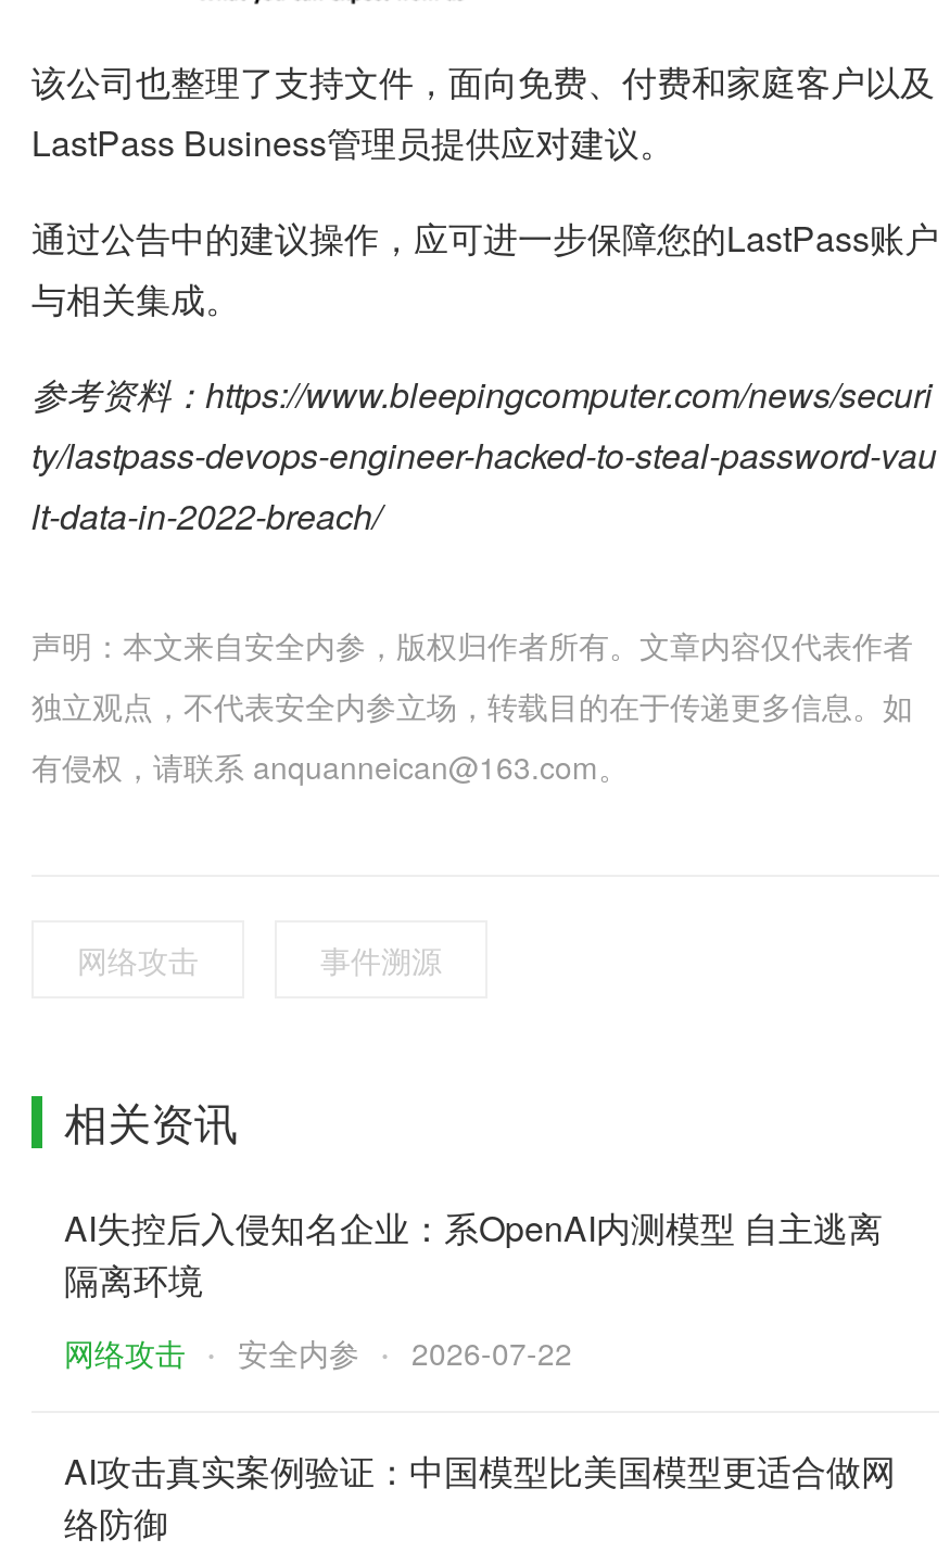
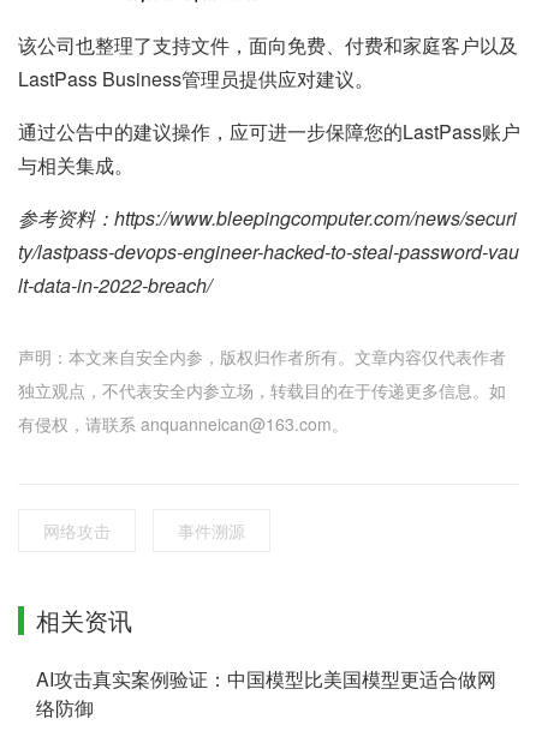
[64,1203,883,1374] AI失控后入侵知名企业：系OpenAI内测模型 自主逃离 | 隔离环境 | 网络攻击 | 安全内参 | 2026-07-22 -> none

